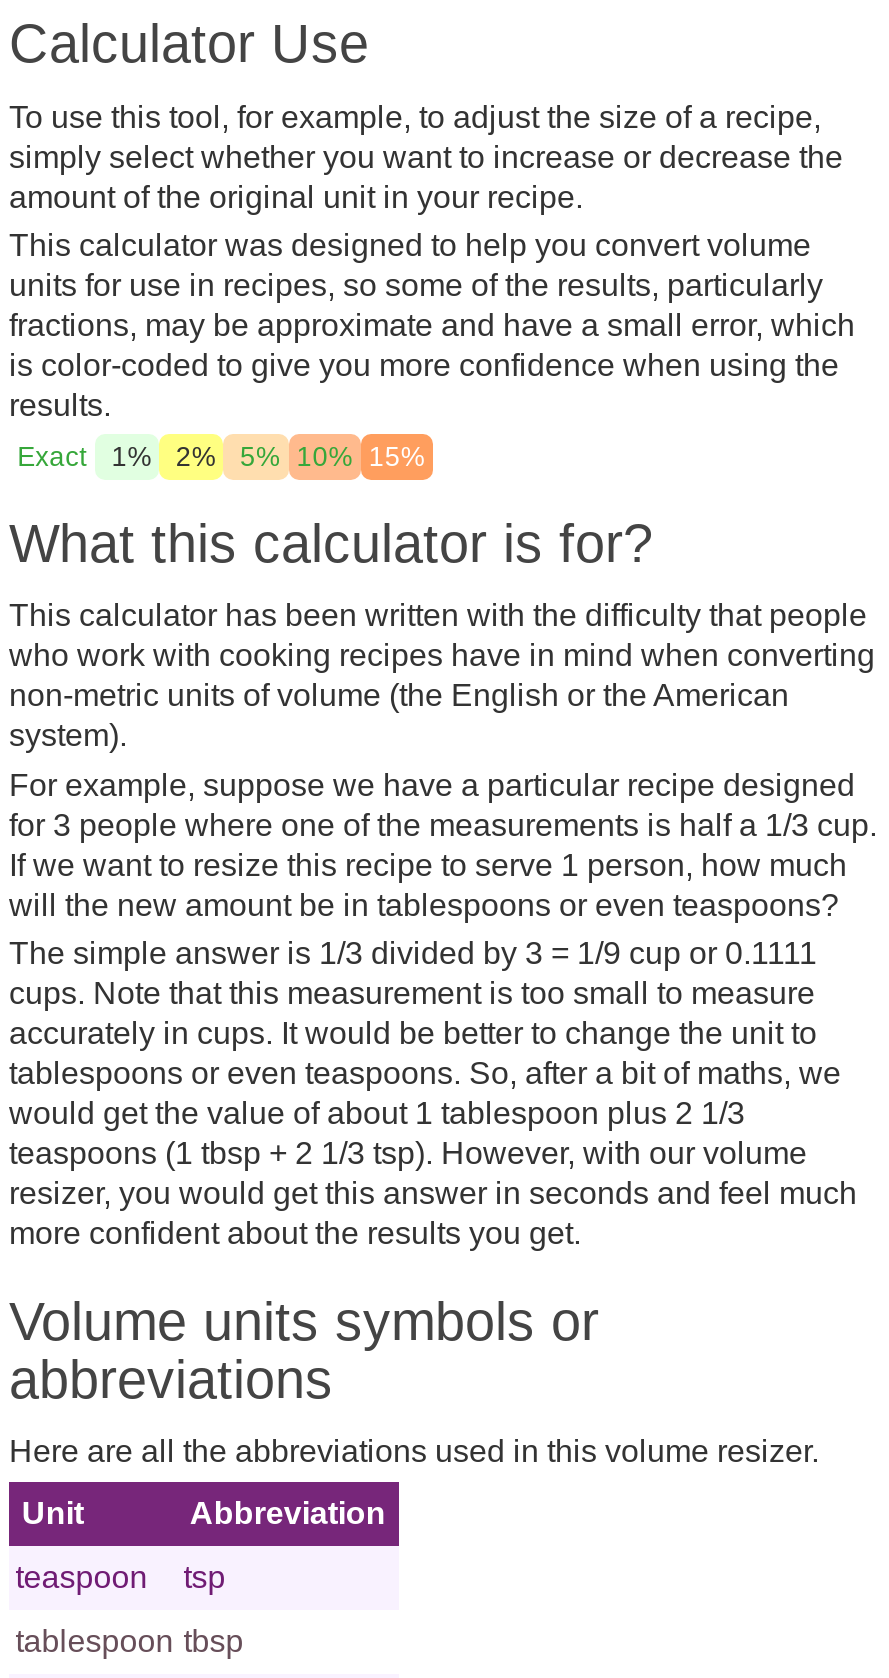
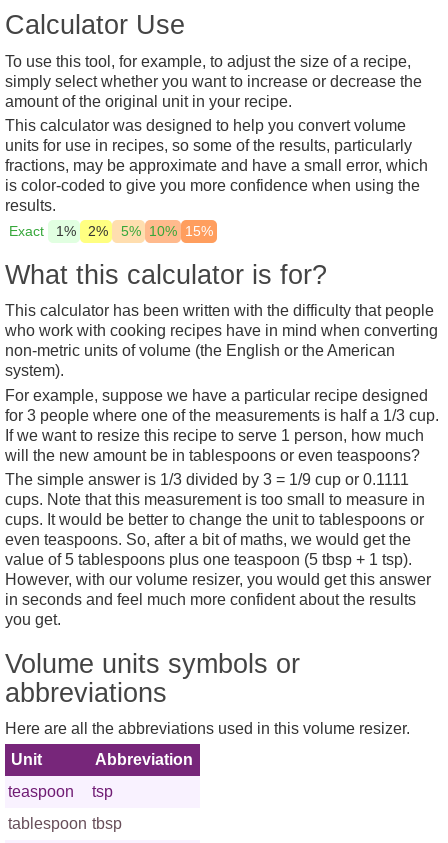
[9,977,857,1251] cups. Note that this measurement is too small to measure | accurately in cups. It would be better to change the unit to | tablespoons or even teaspoons. So, after a bit of maths, we | would get the value of about 1 tablespoon plus 2 1/3 | teaspoons (1 tbsp + 2 1/3 tsp). However, with our volume | resizer, you would get this answer in seconds and feel much | more confident about the results you get. -> [5,491,431,628] cups. Note that this measurement is too small to measure in | cups. It would be better to change the unit to tablespoons or | even teaspoons. So, after a bit of maths, we would get the | value of 5 tablespoons plus one teaspoon (5 tbsp + 1 tsp). | However, with our volume resizer, you would get this answer | in seconds and feel much more confident about the results | you get.

